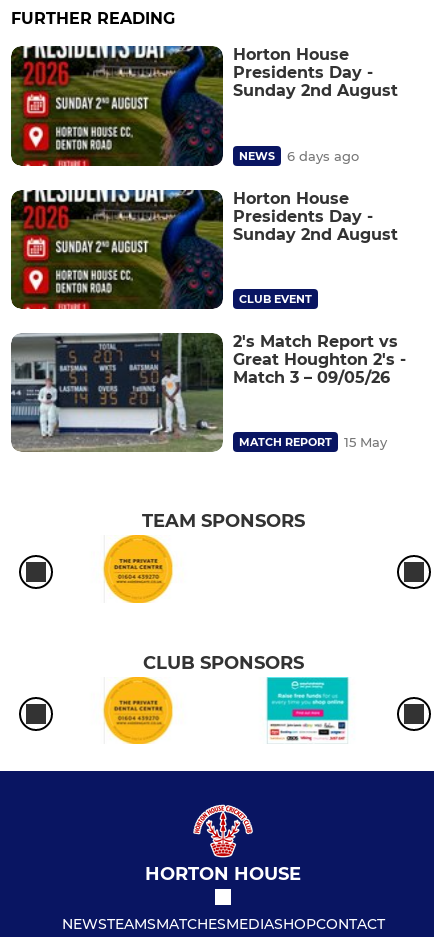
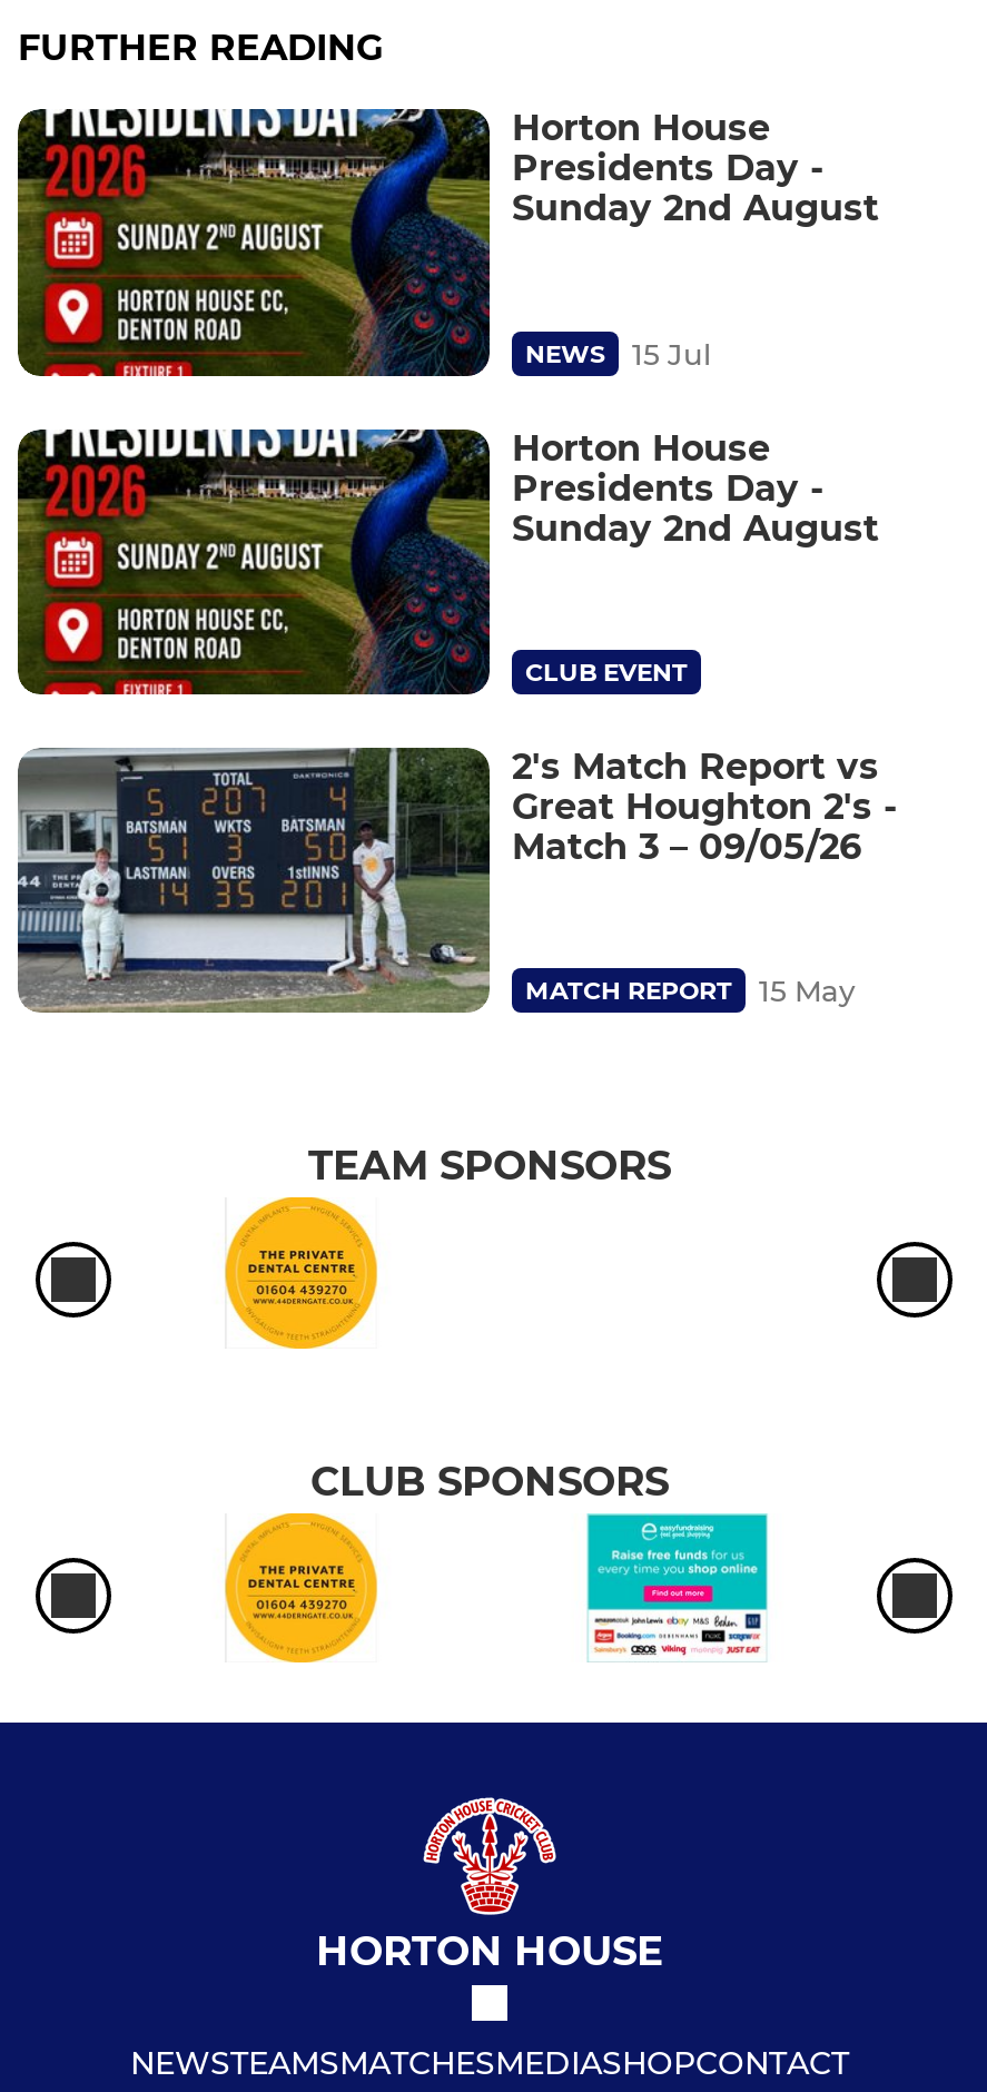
[239,148,359,164] NEWS 6 days ago -> [525,335,712,371] NEWS 15 Jul

